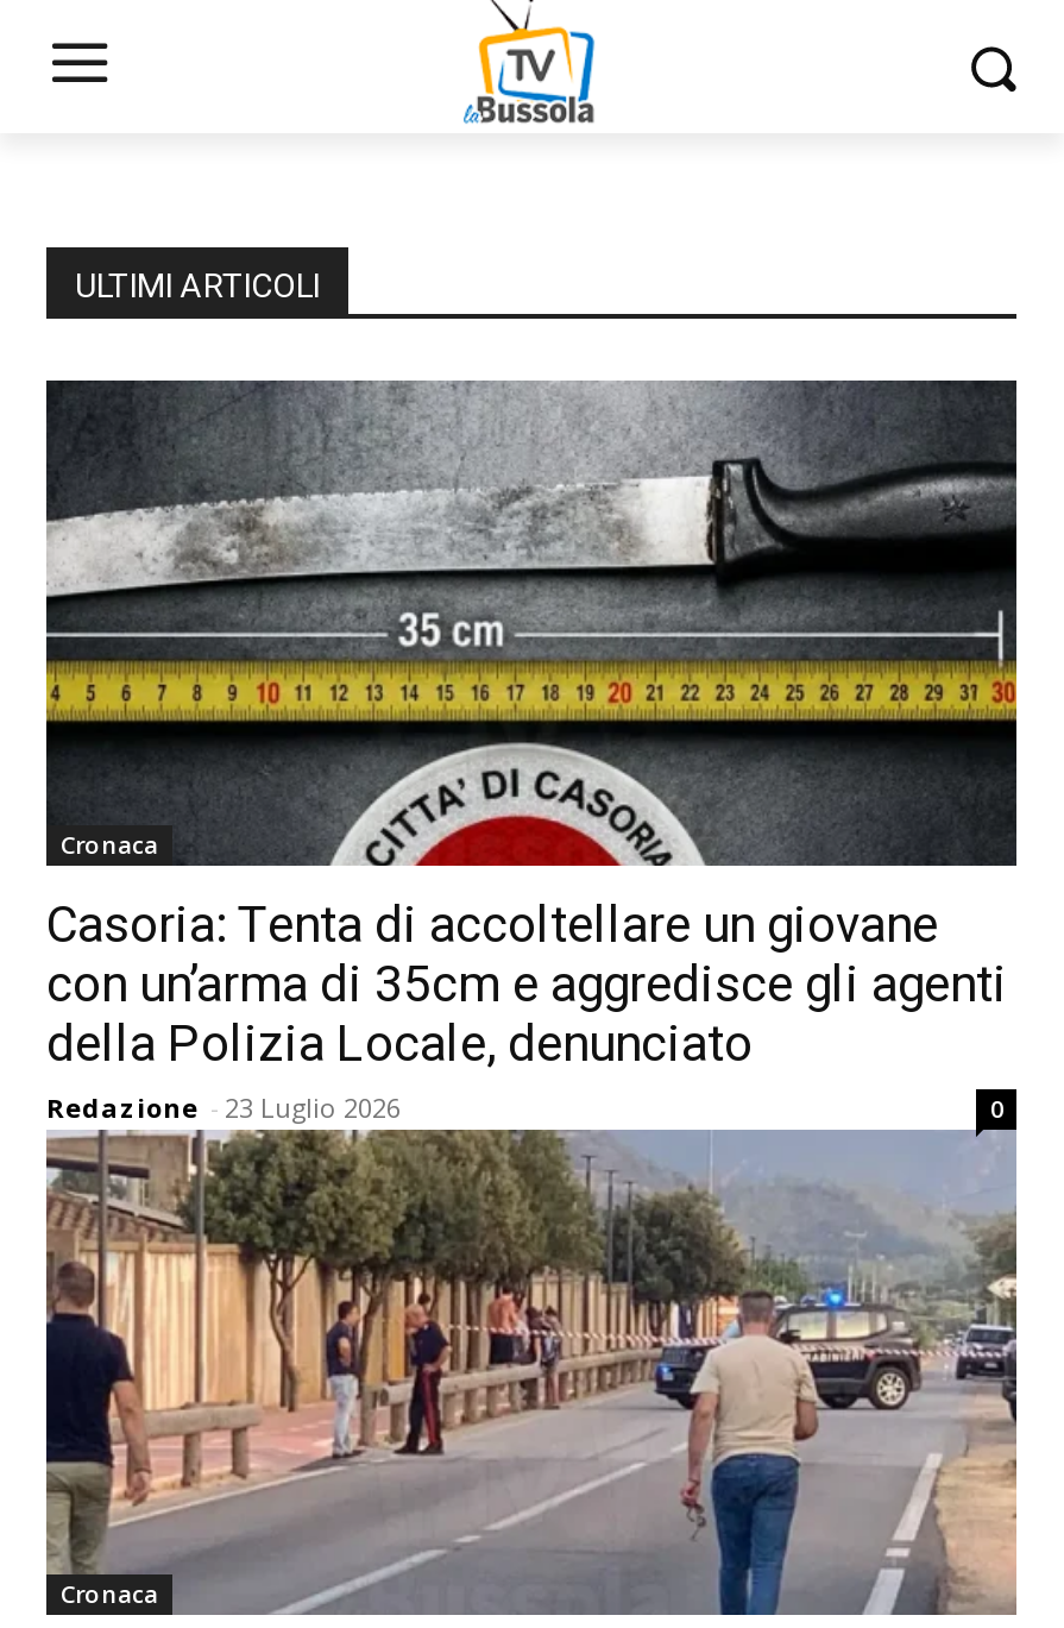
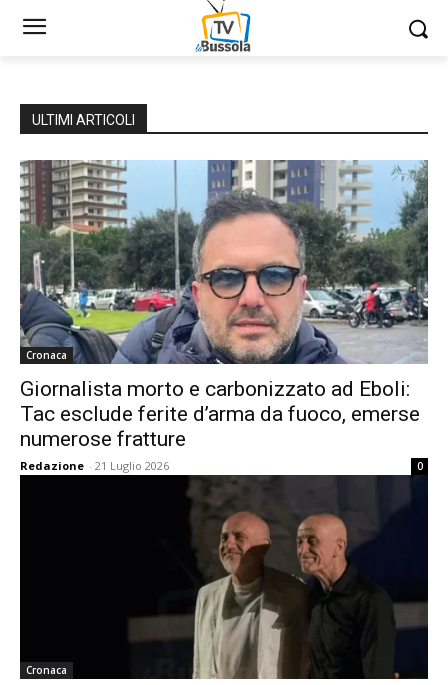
[44,378,1019,1125] [image] | Casoria: Tenta di accoltellare un giovane | con un’arma di 35cm e aggredisce gli agenti | della Polizia Locale, denunciato | Redazione - 23 Luglio 2026 -> [19,160,429,473] [image] | Giornalista morto e carbonizzato ad Eboli: | Tac esclude ferite d’arma da fuoco, emerse | numerose fratture | Redazione - 21 Luglio 2026
[44,1127,1019,1617] [image] -> [19,474,429,680] [image]

